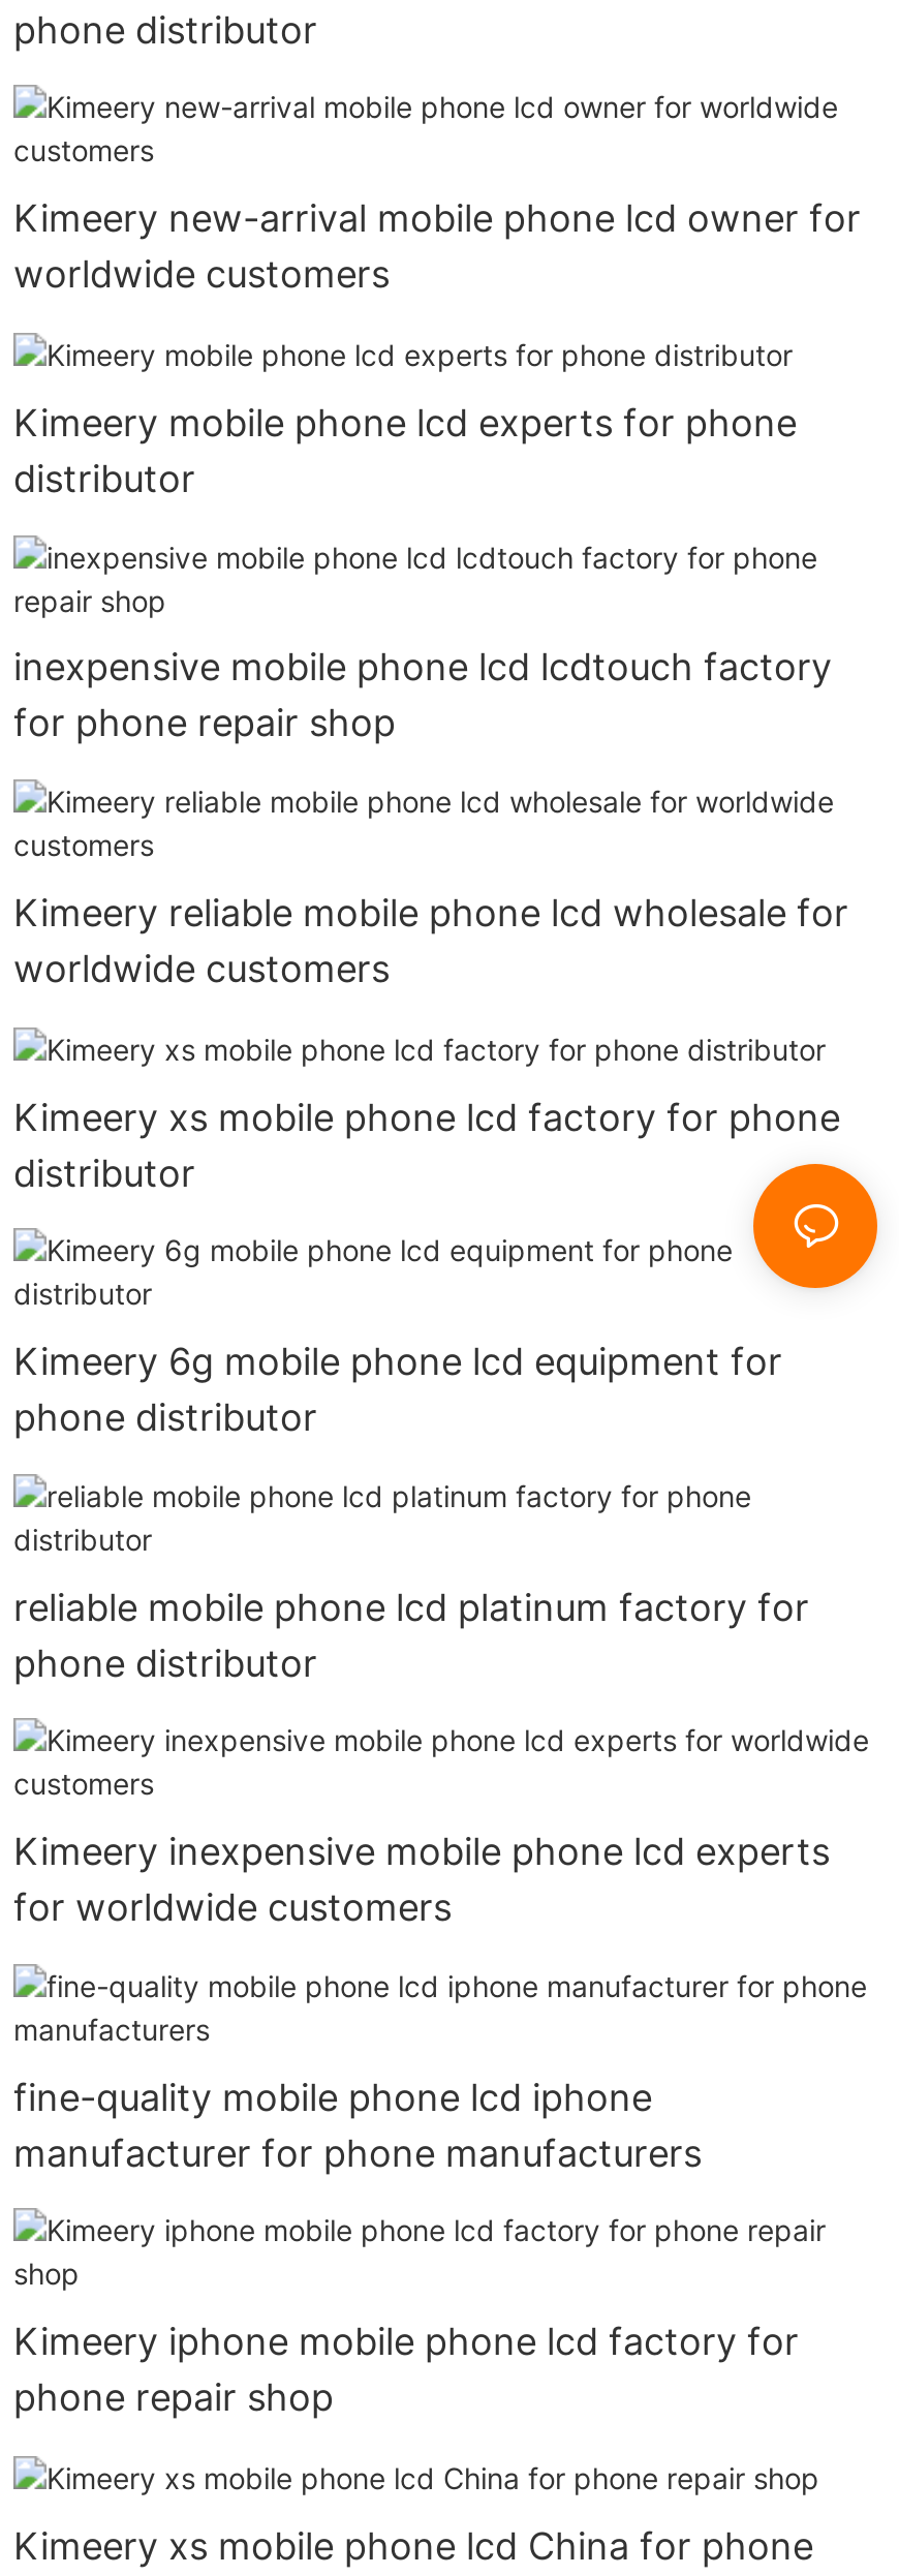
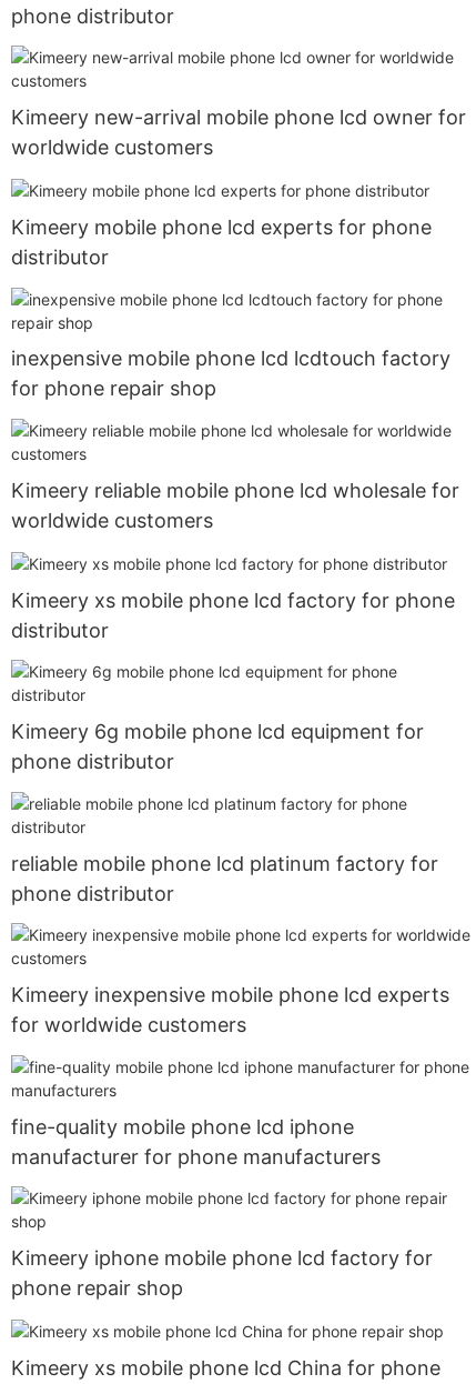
[749,1160,881,1294] [image] -> none

